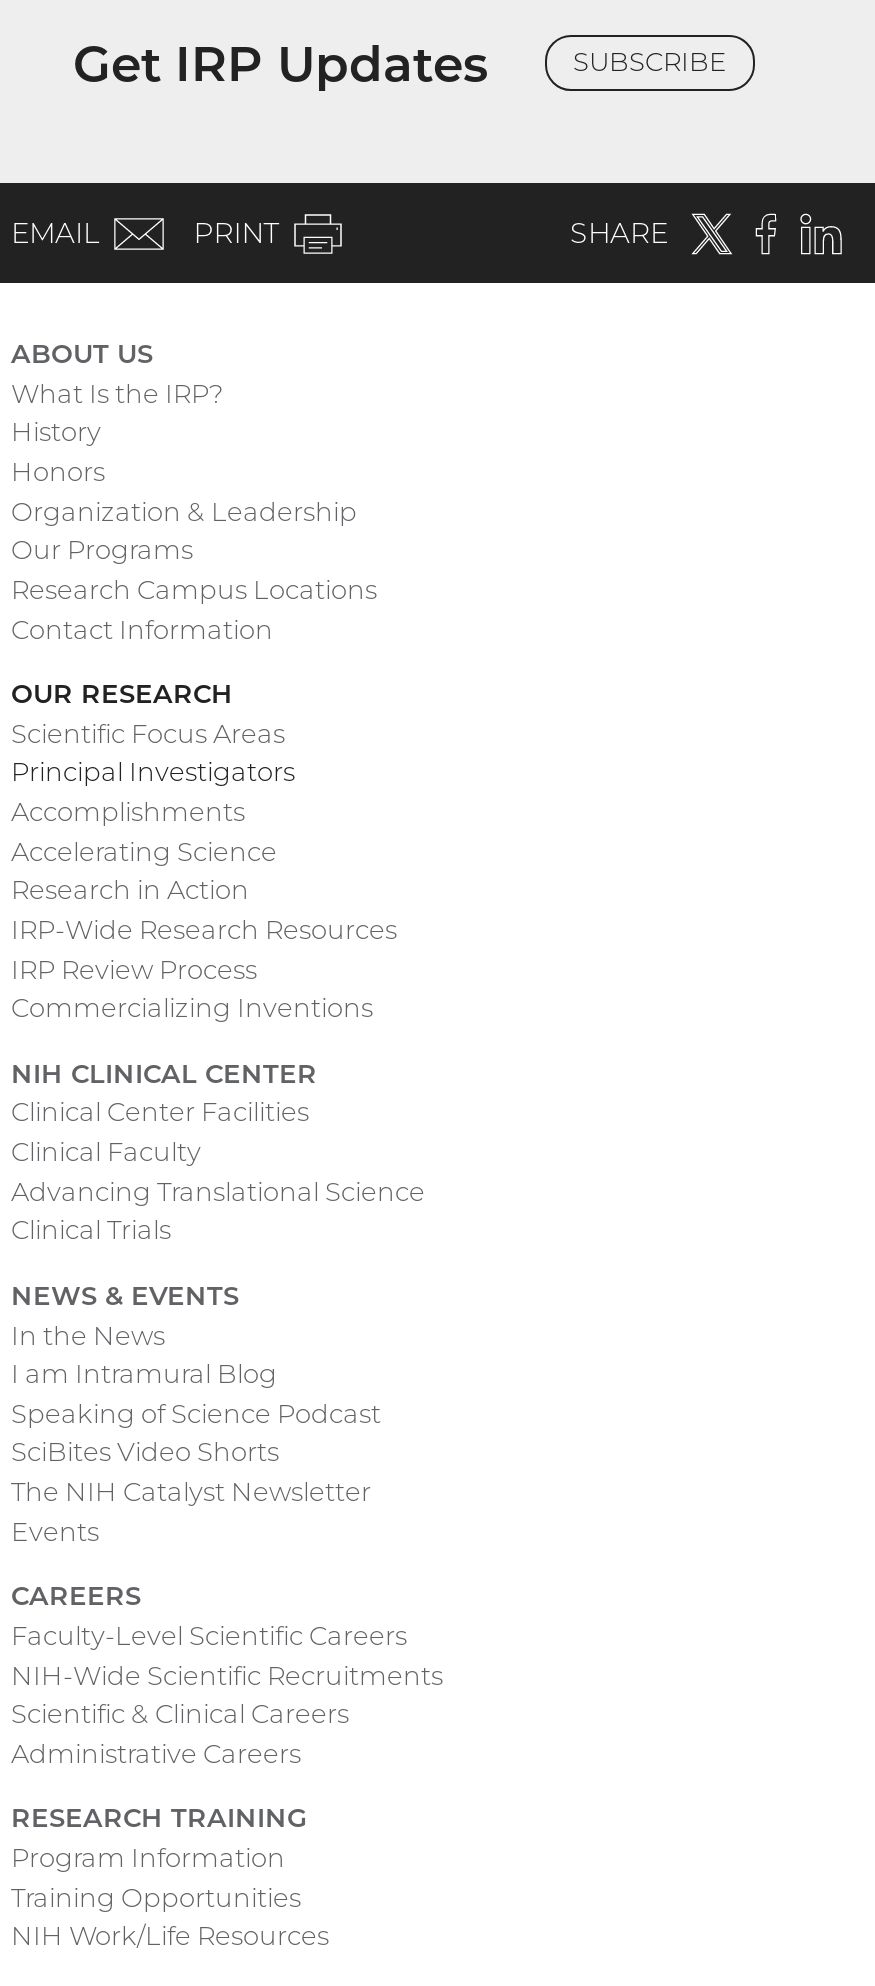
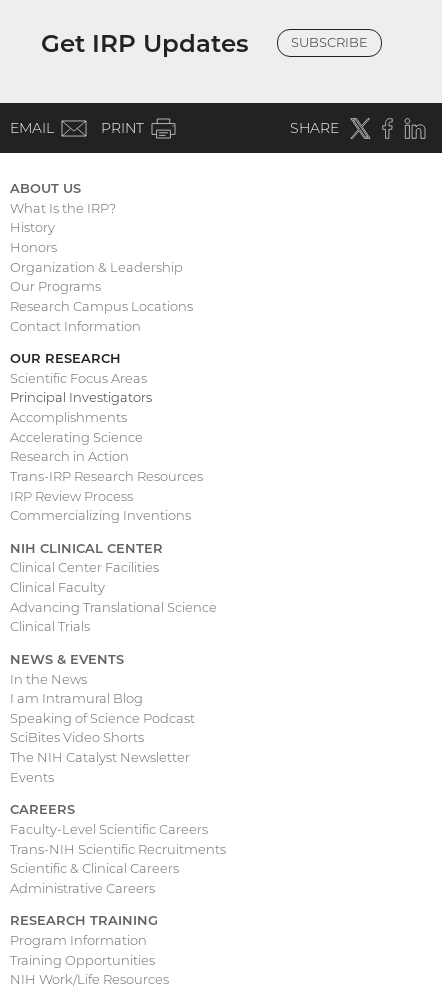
[11,913,397,945] IRP-Wide Research Resources -> [10,468,203,484] Trans-IRP Research Resources
[11,1658,443,1690] NIH-Wide Scientific Recruitments -> [10,841,226,857] Trans-NIH Scientific Recruitments

